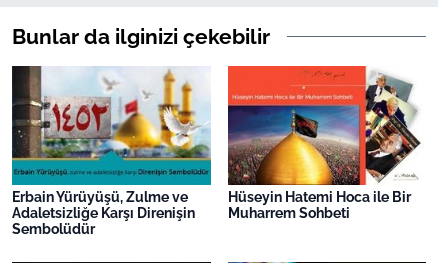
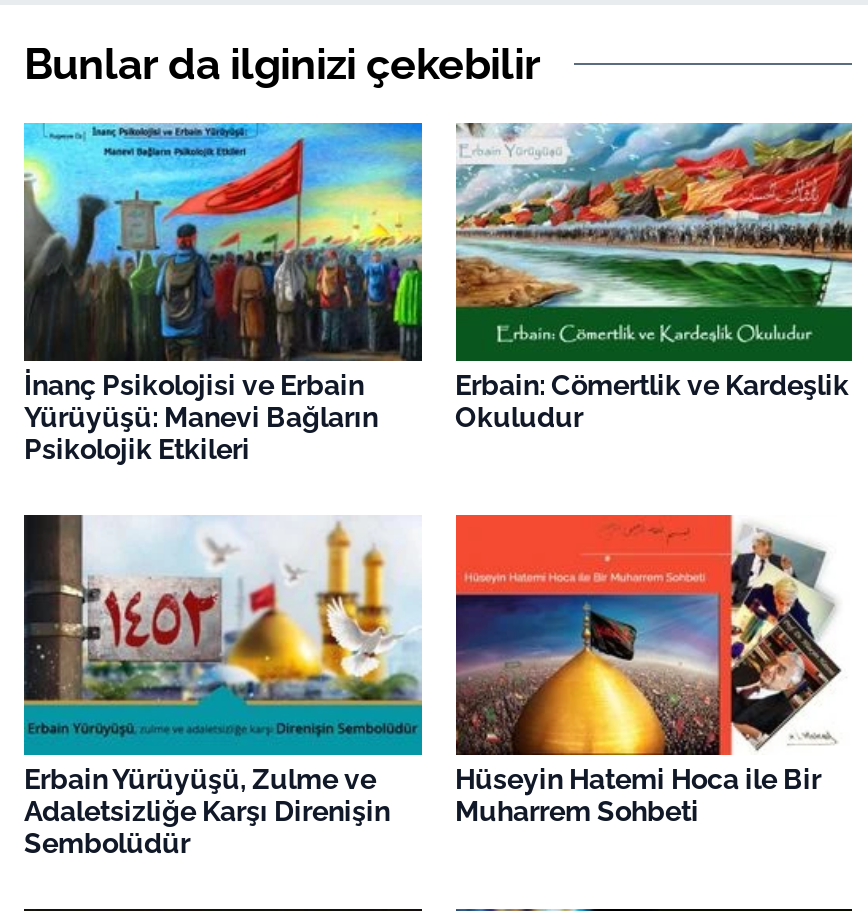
none -> [22,121,424,465] [image] | İnanç Psikolojisi ve Erbain | Yürüyüşü: Manevi Bağların | Psikolojik Etkileri
none -> [454,121,854,433] [image] | Erbain: Cömertlik ve Kardeşlik | Okuludur

